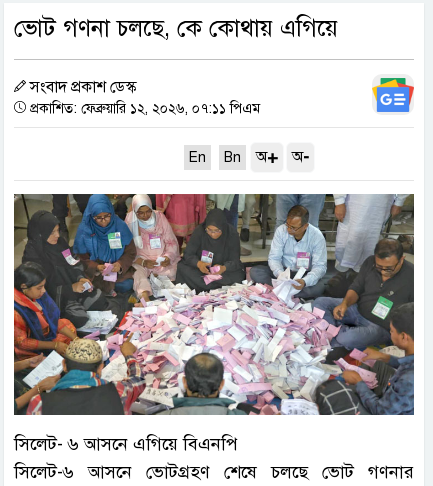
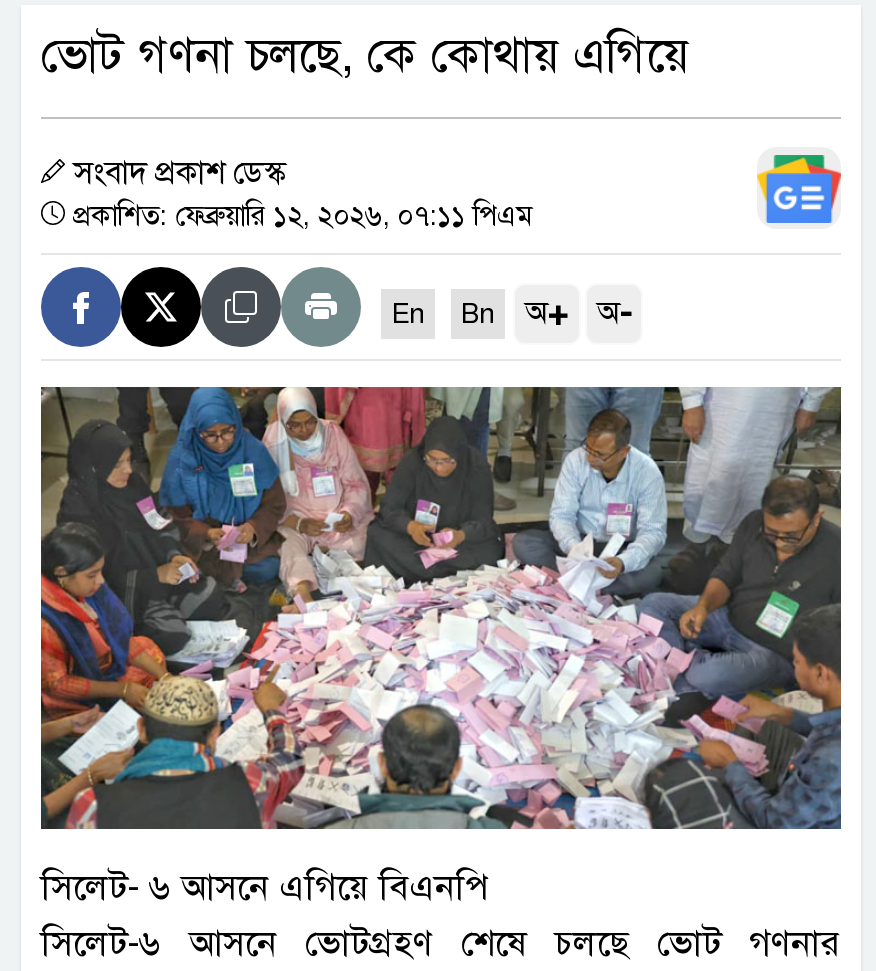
none -> [39,265,363,349] [image]

